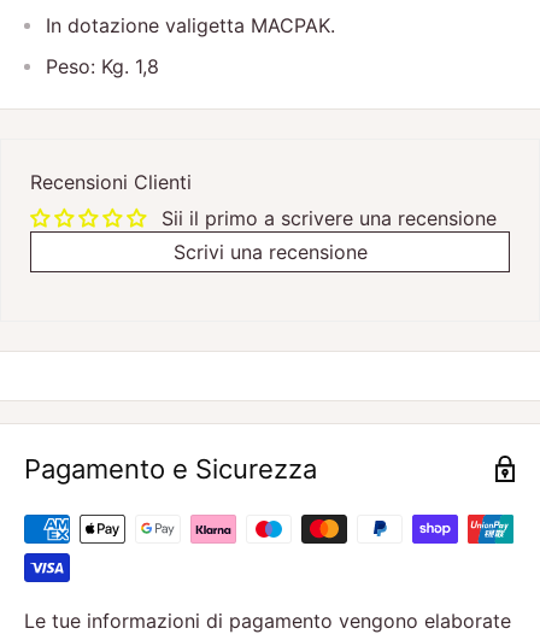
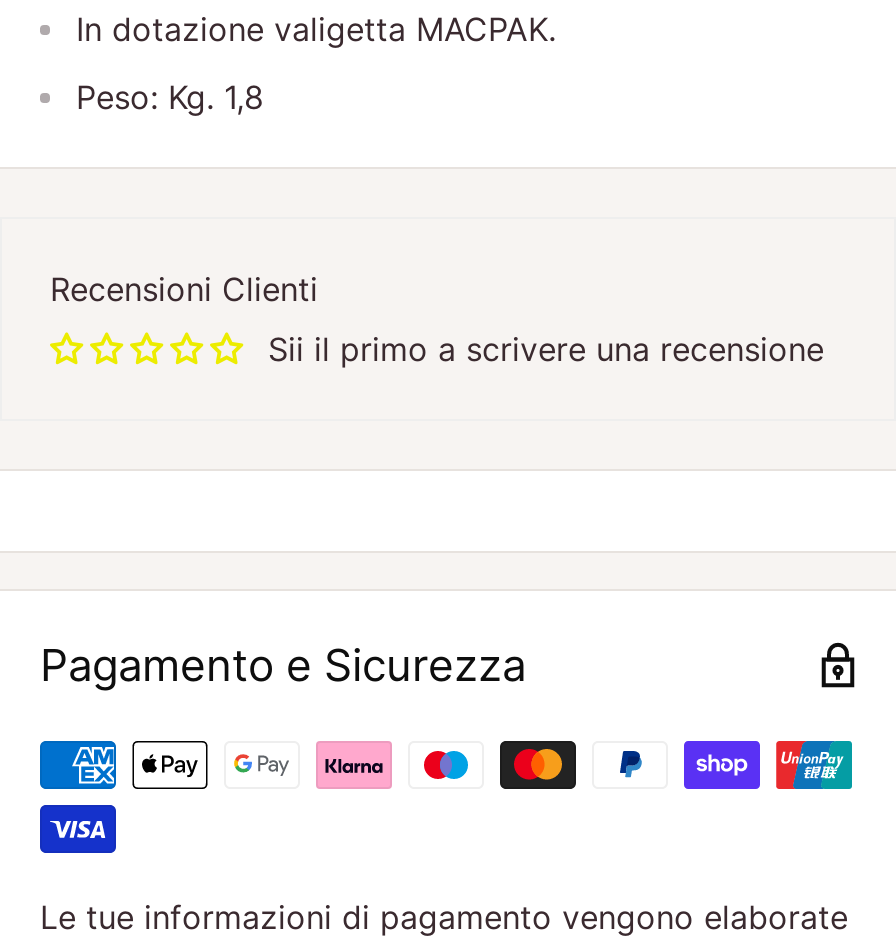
[173,239,367,263] Scrivi una recensione -> none

